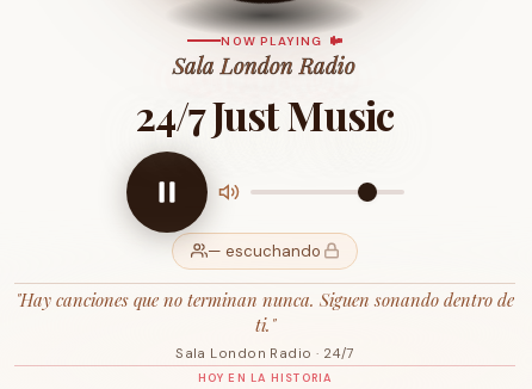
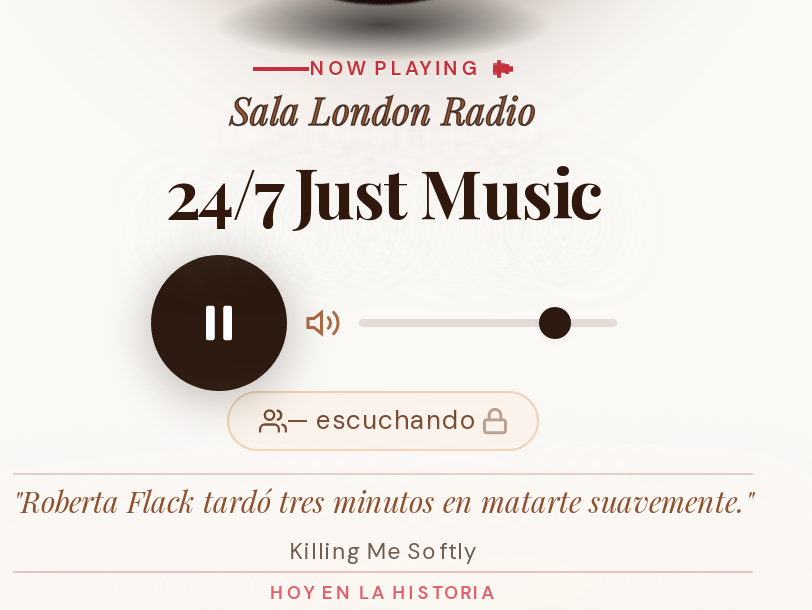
[16,287,514,363] "Hay canciones que no terminan nunca. Siguen sonando dentro de | ti." | Sala London Radio · 24/7 -> [13,481,753,566] "Roberta Flack tardó tres minutos en matarte suavemente." | Killing Me Softly

